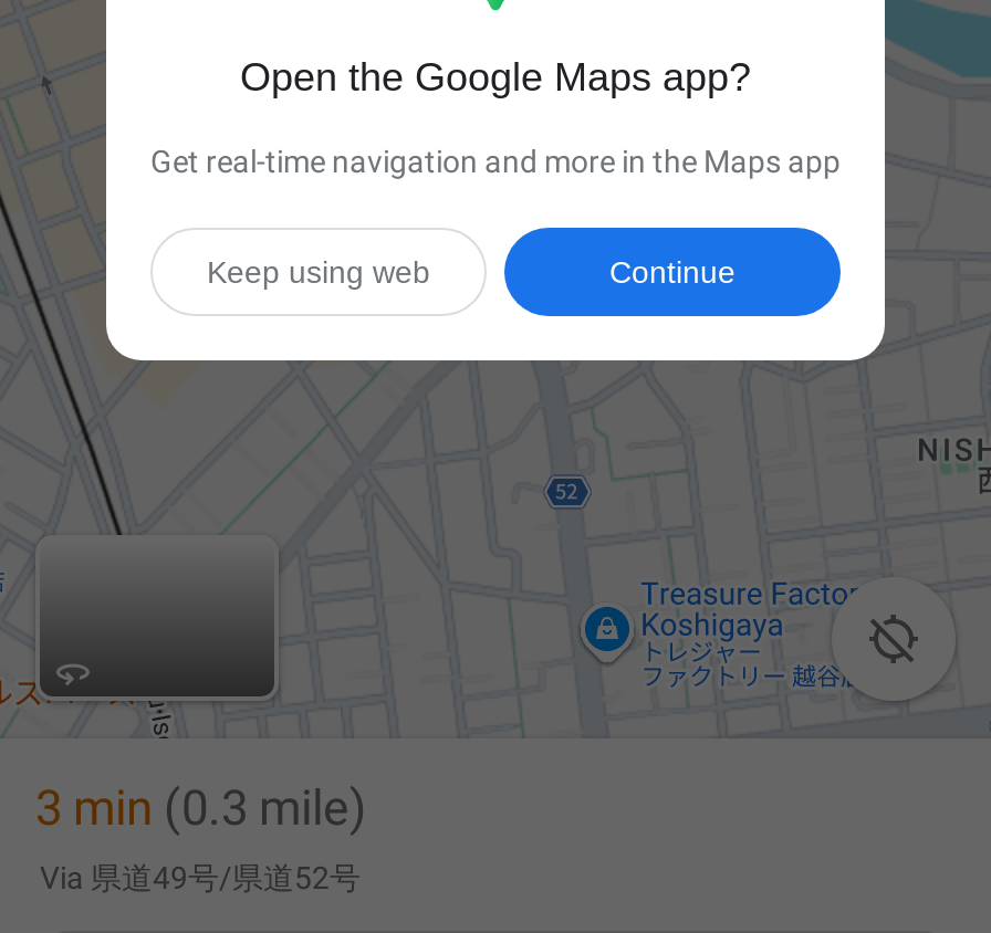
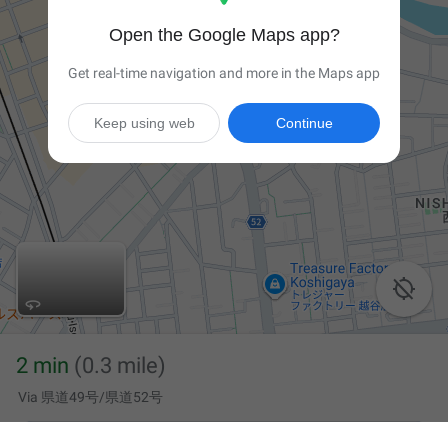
[35,780,367,836] 3 min (0.3 mile) -> [16,353,166,378] 2 min (0.3 mile)

